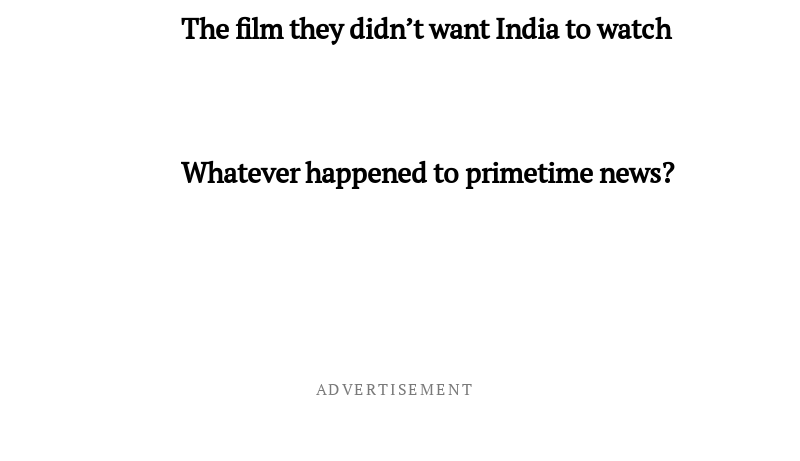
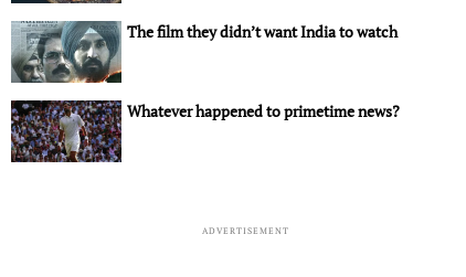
none -> [10,20,123,84] [image]
none -> [10,99,123,163] [image]

